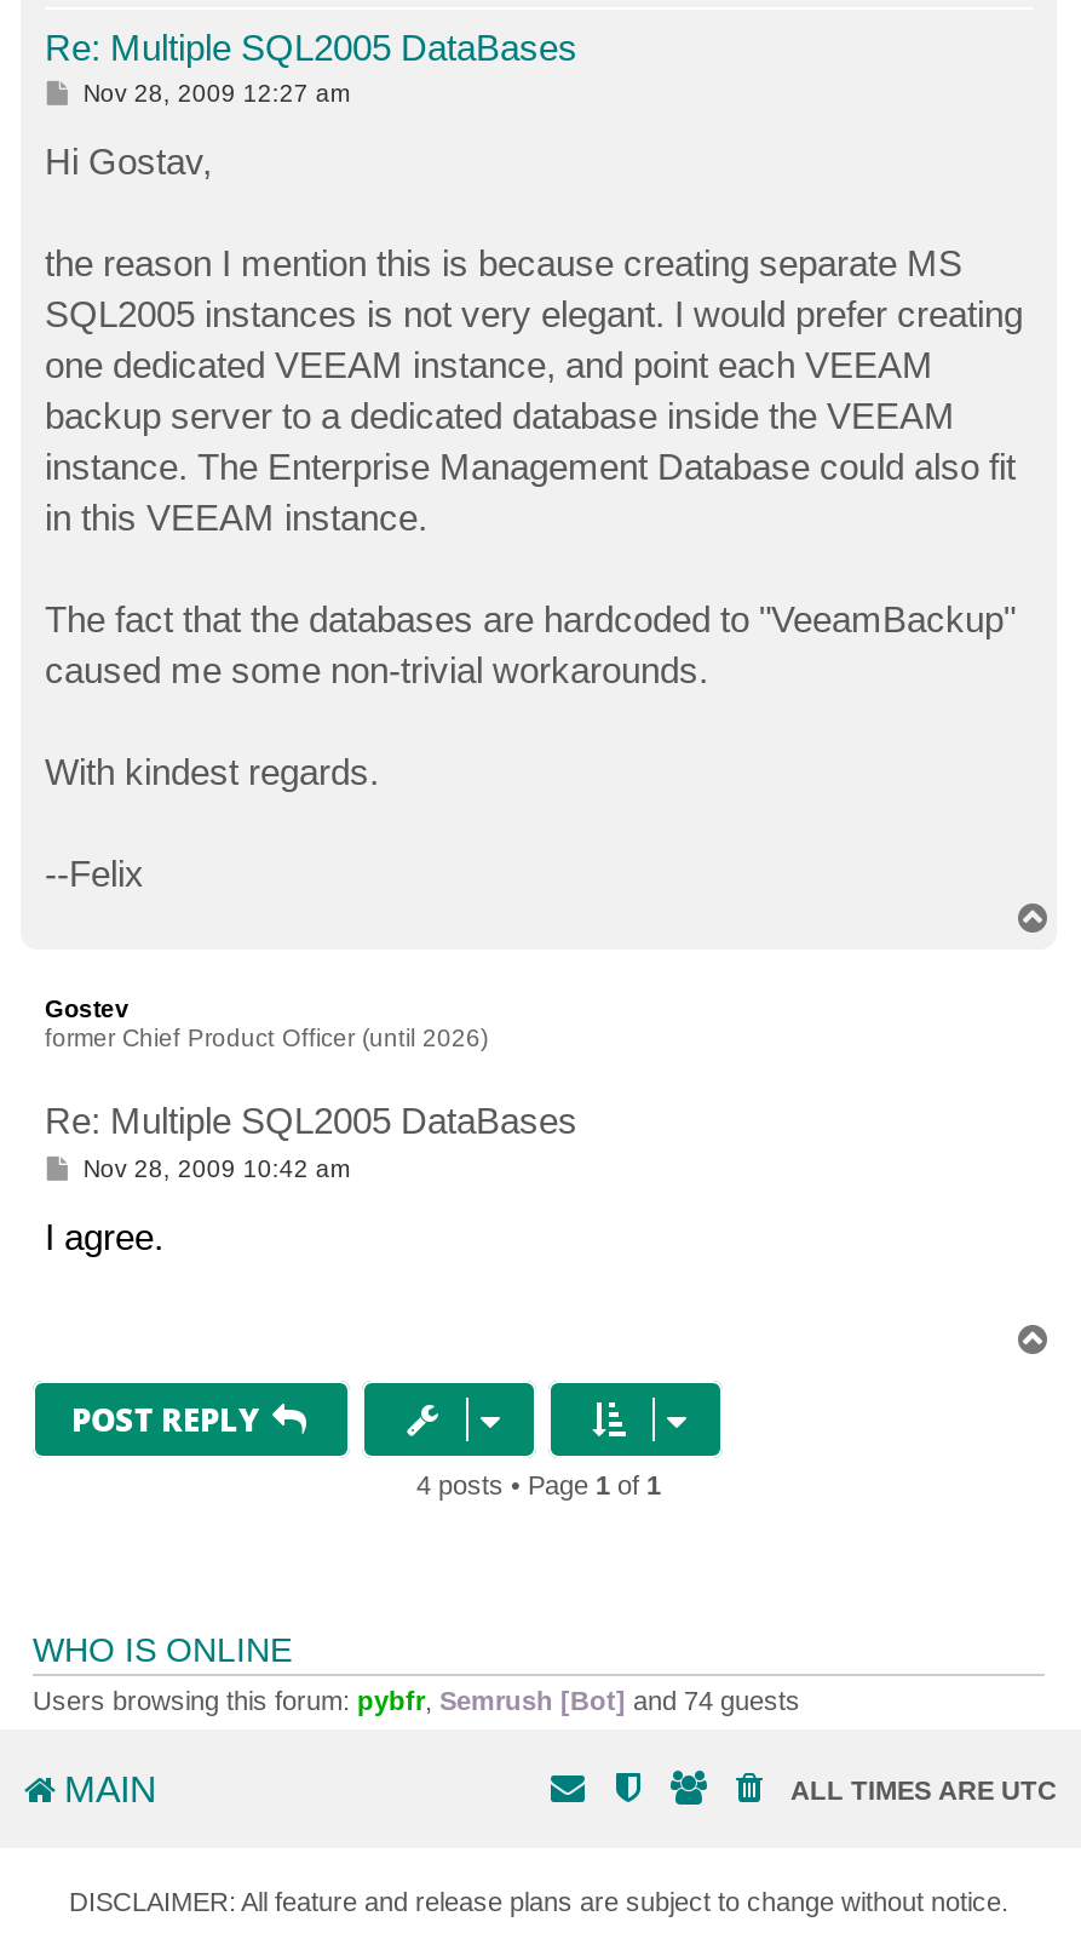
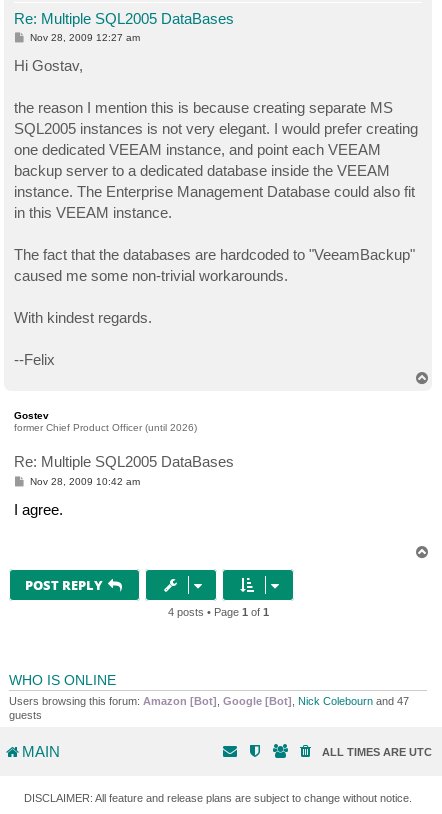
[33,1685,800,1714] Users browsing this forum: pybfr, Semrush [Bot] and 74 guests -> [9,695,409,721] Users browsing this forum: Amazon [Bot], Google [Bot], Nick Colebourn and 47 | guests

